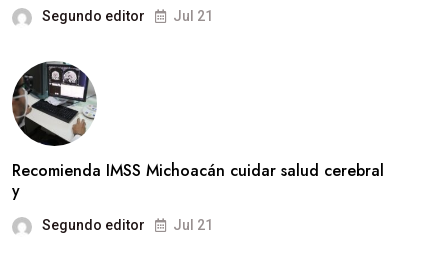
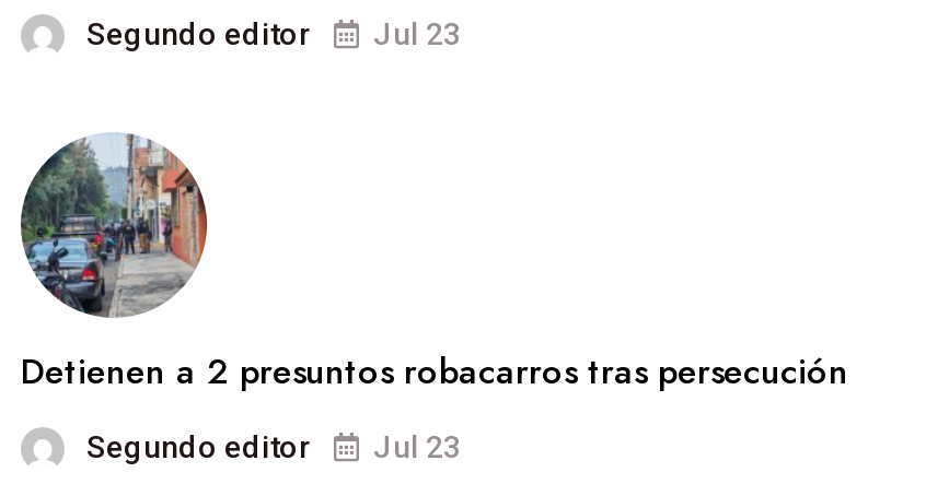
[42,8,213,24] Segundo editor Jul 21 -> [86,16,461,51] Segundo editor Jul 23
[12,61,384,202] [image] | Recomienda IMSS Michoacán cuidar salud cerebral | y -> [21,133,848,396] [image] | Detienen a 2 presuntos robacarros tras persecución
[42,217,213,233] Segundo editor Jul 21 -> [86,429,461,464] Segundo editor Jul 23

